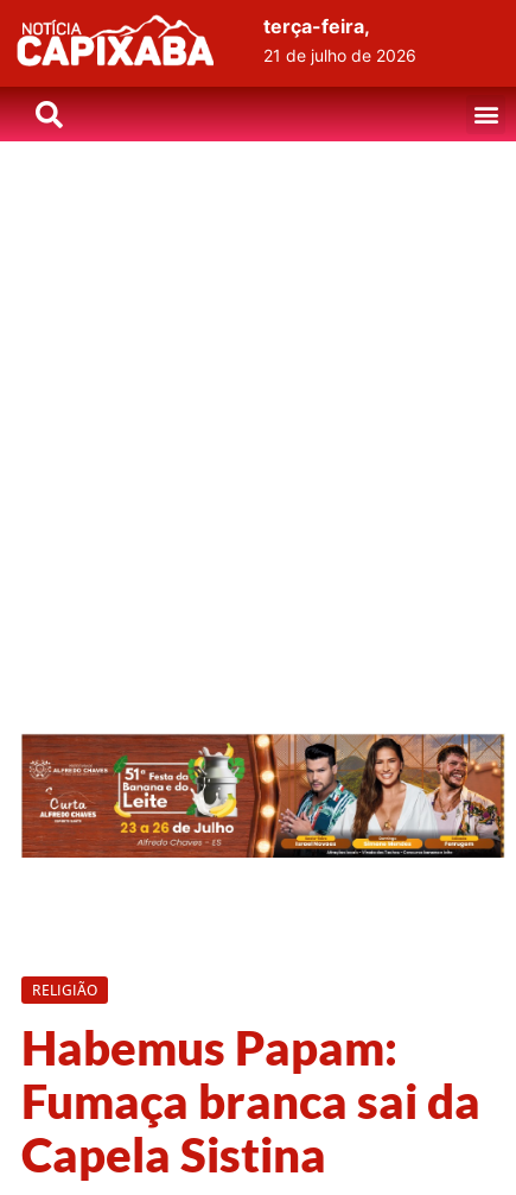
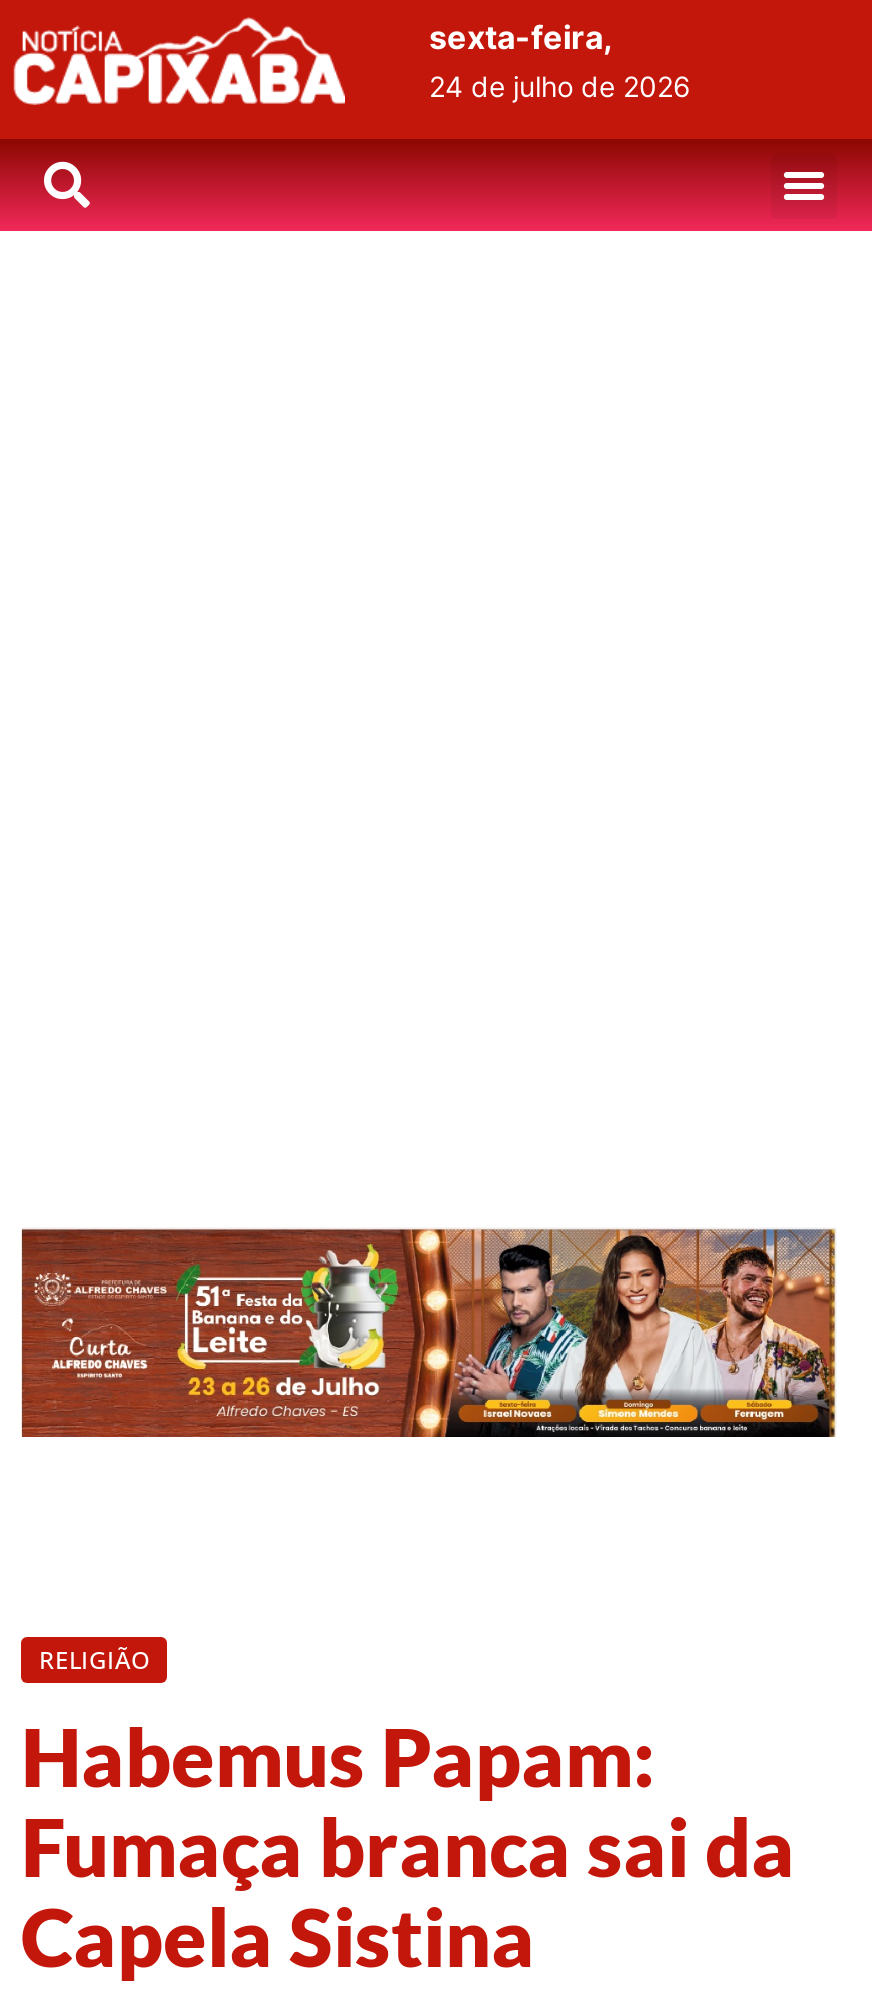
[263,14,416,65] terça-feira, | 21 de julho de 2026 -> [429,17,691,103] sexta-feira, | 24 de julho de 2026

